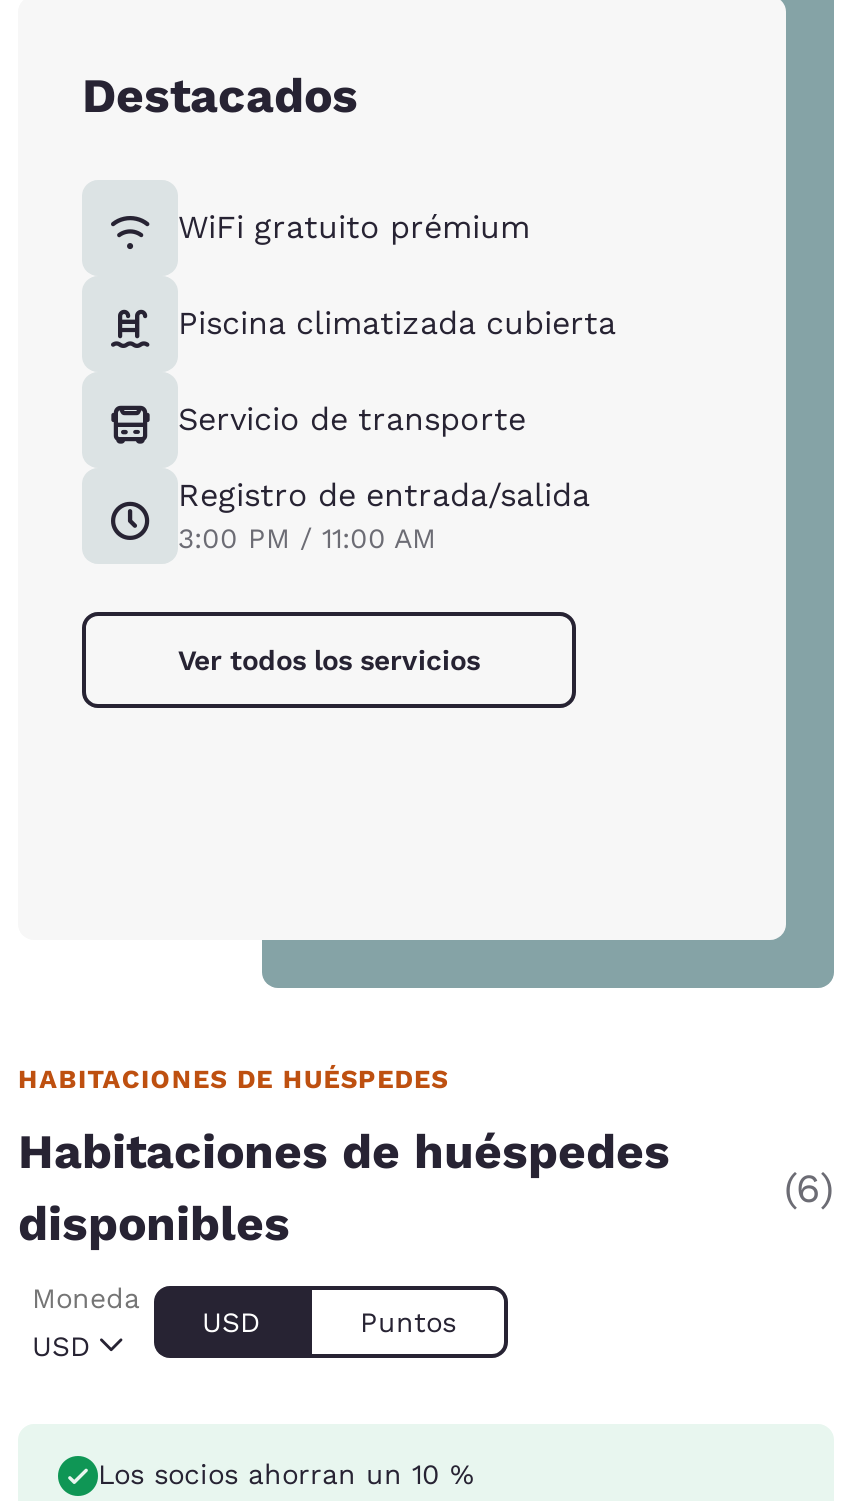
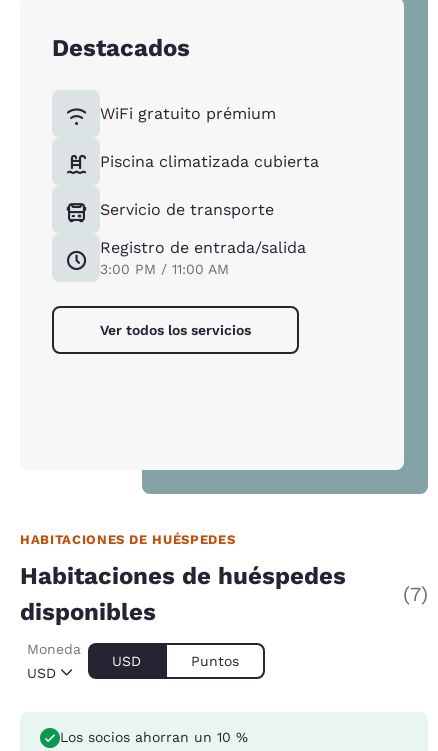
[784,1164,834,1212] (6) -> [403,582,428,606] (7)

